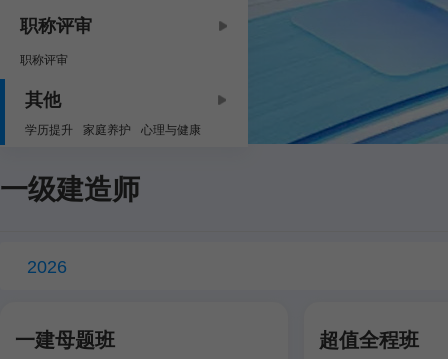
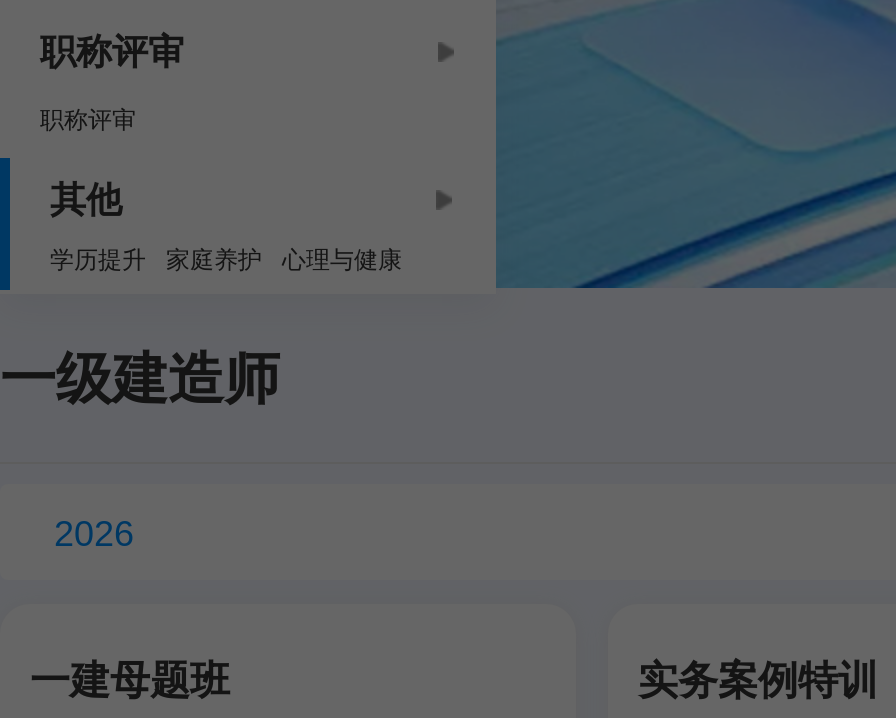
[319,329,419,351] 超值全程班 -> [638,658,878,702] 实务案例特训

